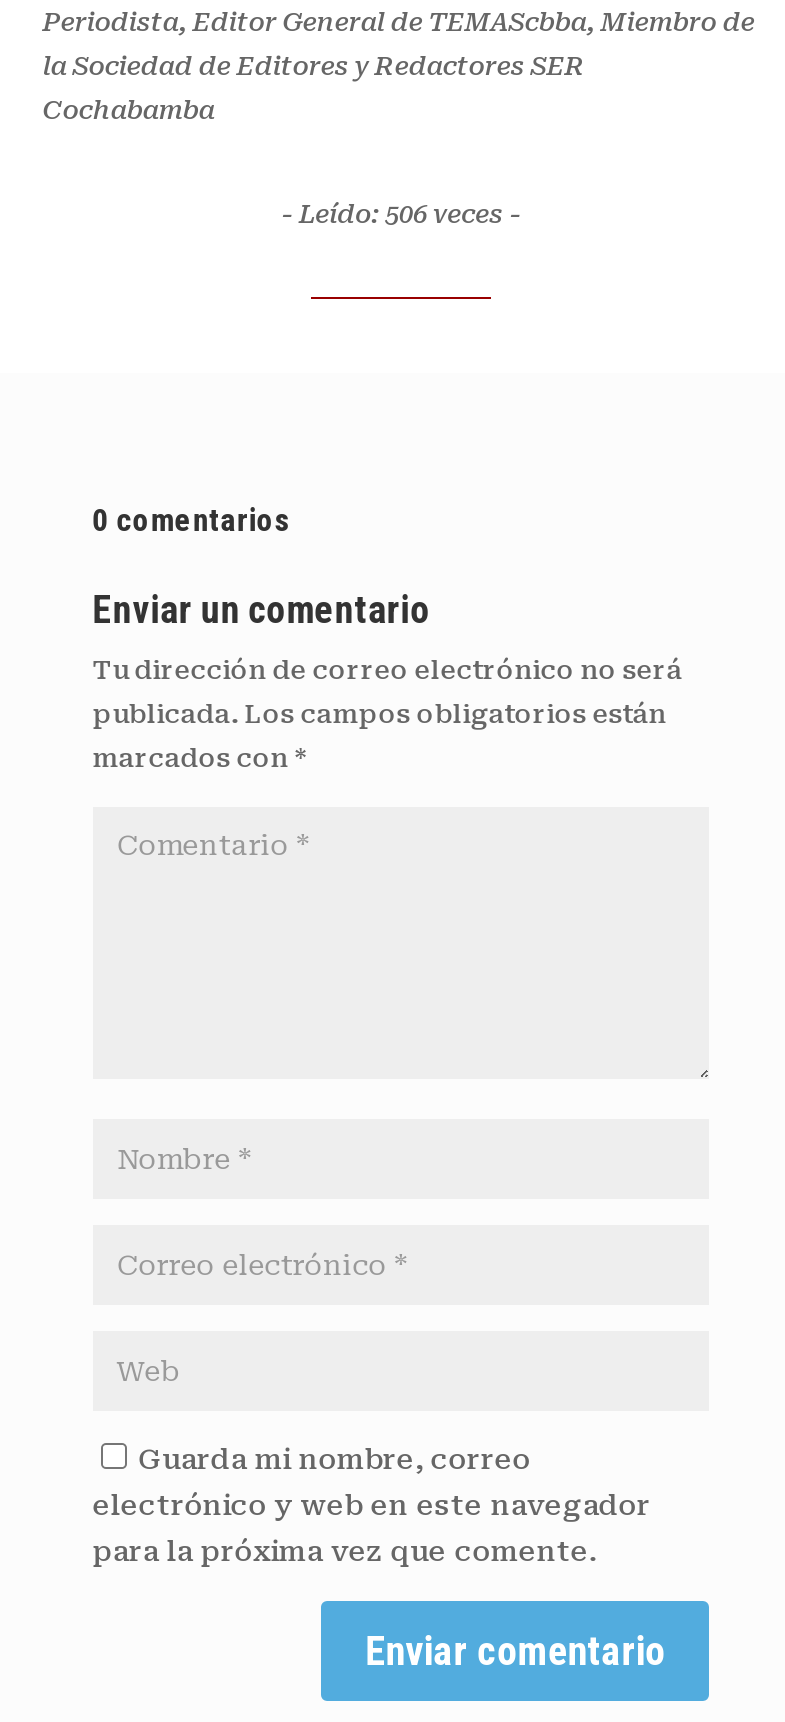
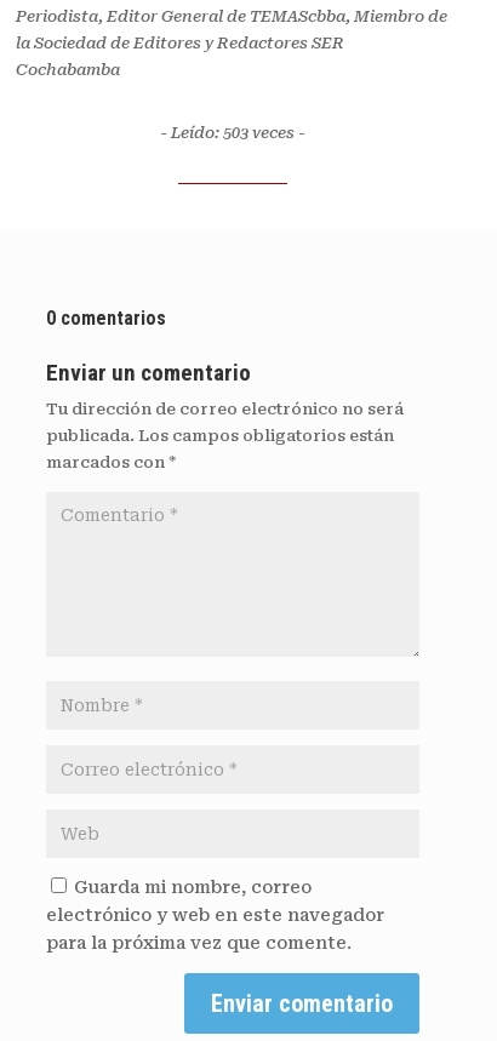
[281,200,521,230] - Leído: 506 veces - -> [160,123,305,141] - Leído: 503 veces -

